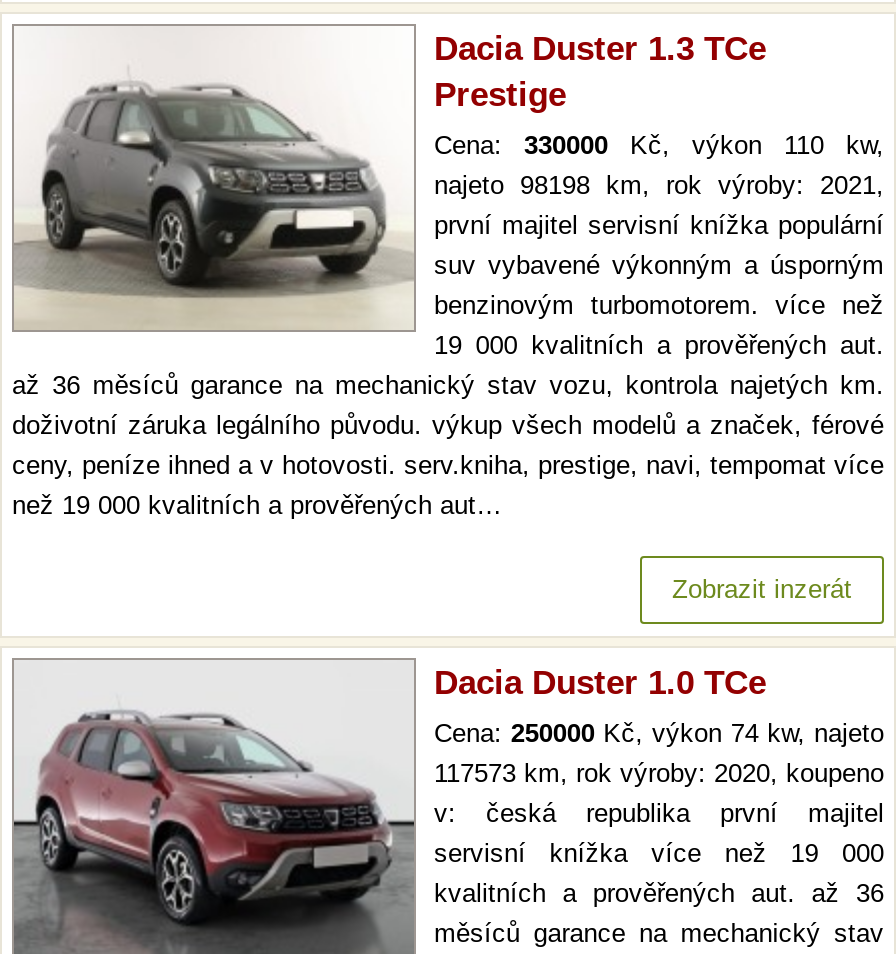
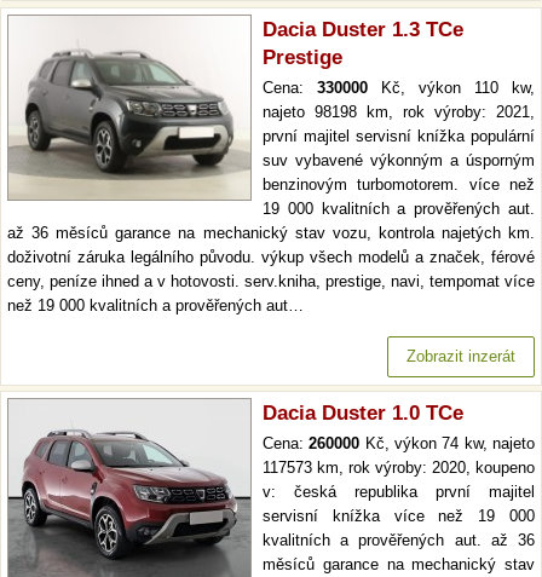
[434,718,884,748] Cena: 250000 Kč, výkon 74 kw, najeto -> [263,434,535,452] Cena: 260000 Kč, výkon 74 kw, najeto

